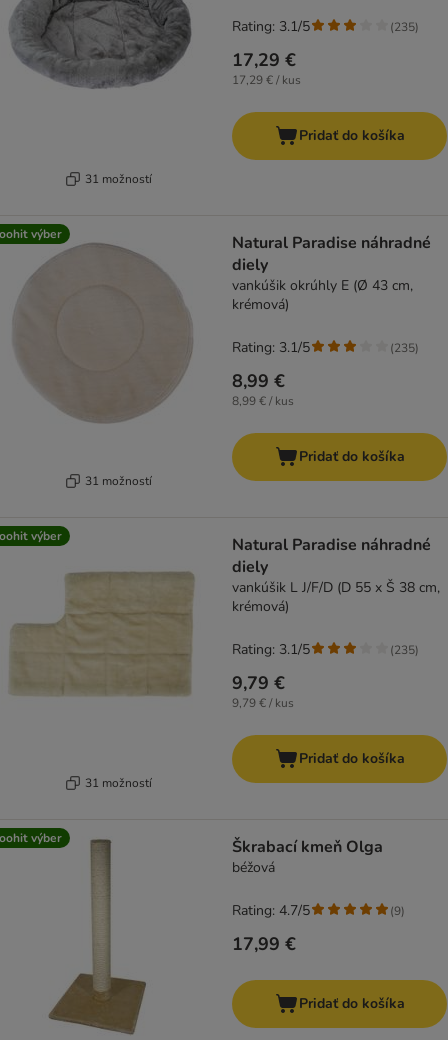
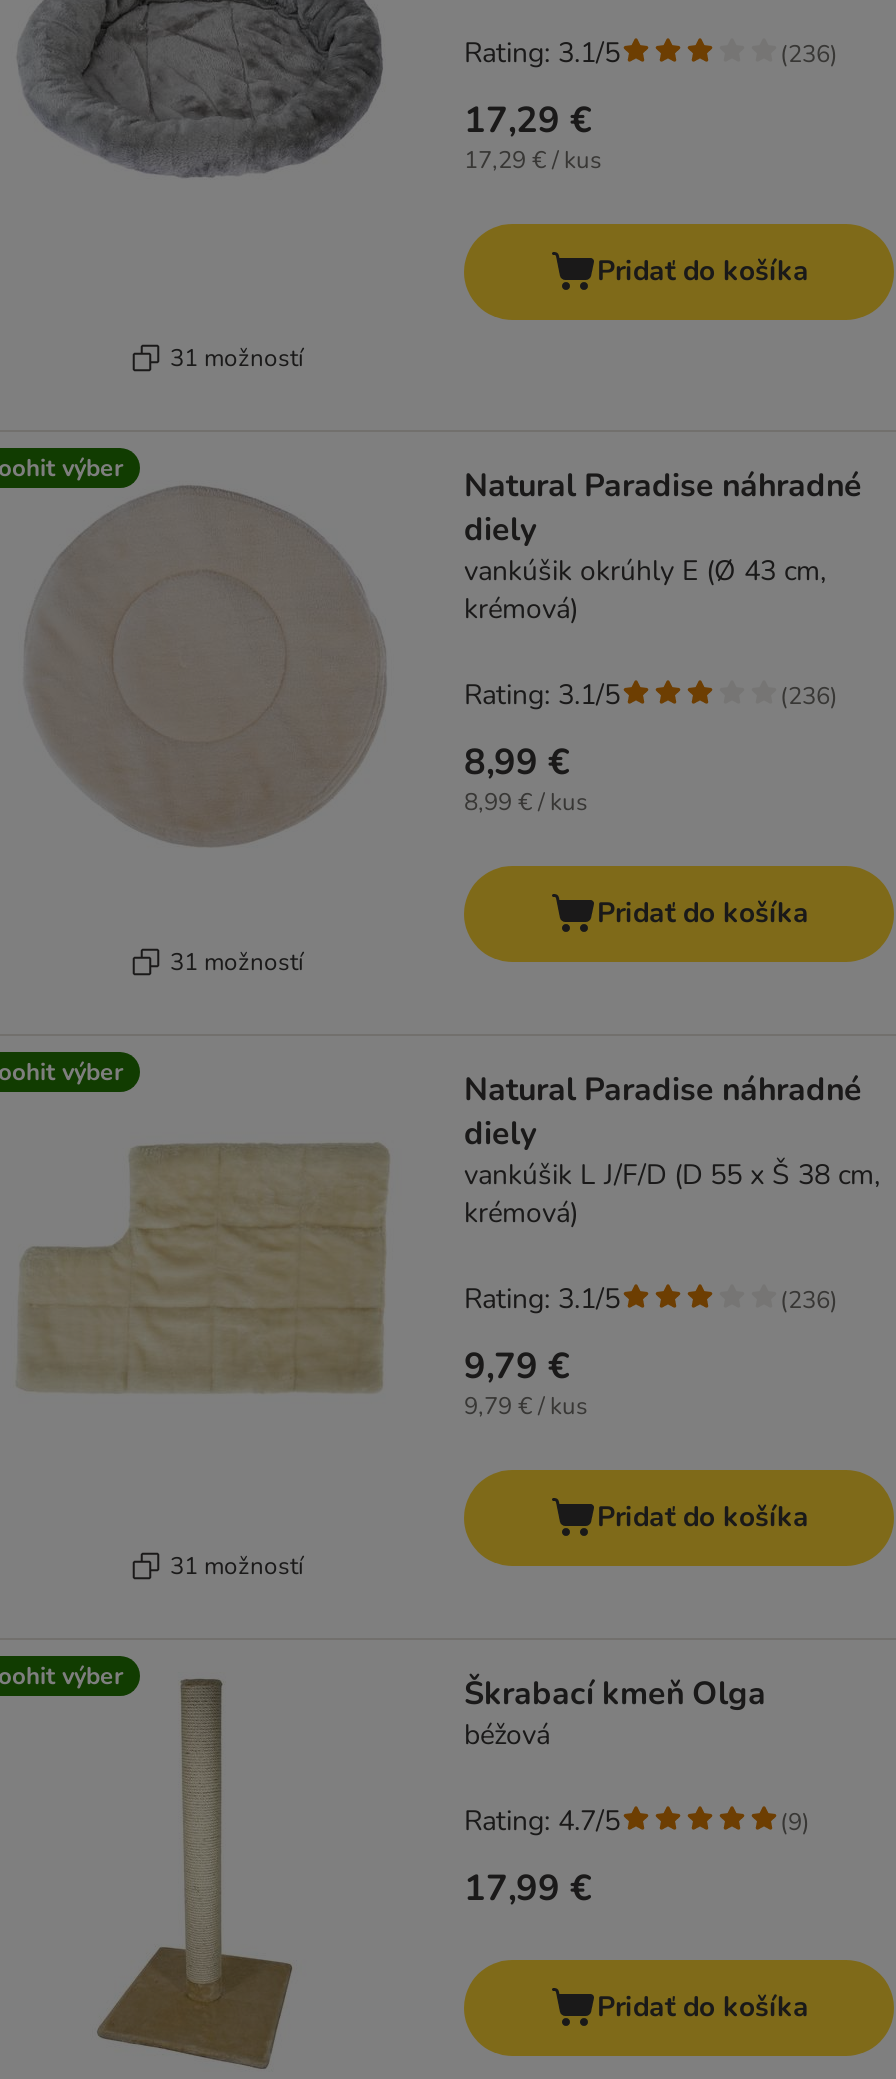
[390,19,419,35] (235) -> [780,37,838,69] (236)
[390,340,419,356] (235) -> [780,679,838,711] (236)
[390,642,419,658] (235) -> [780,1283,838,1315] (236)

